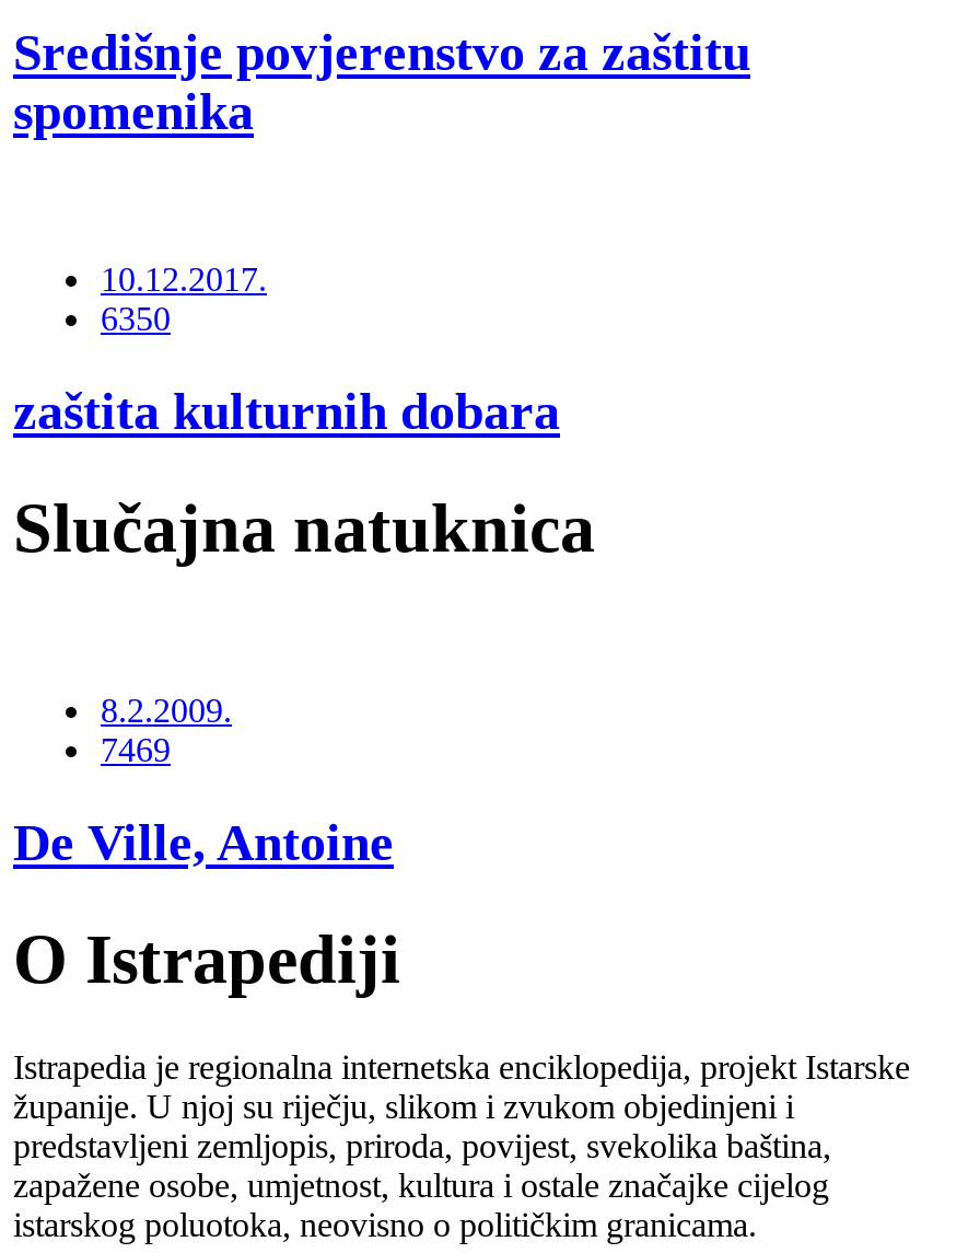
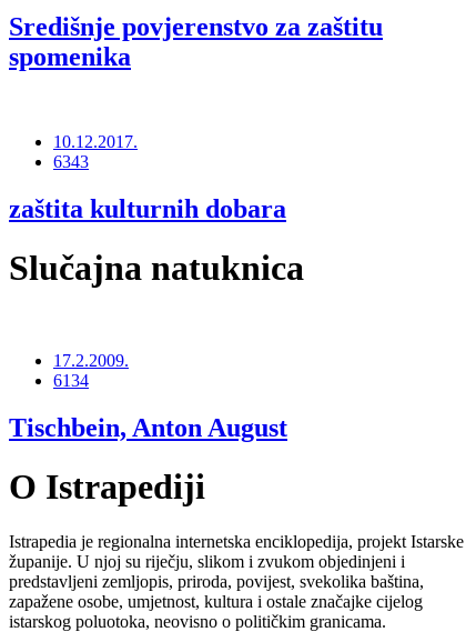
[101,300,171,337] 6350 -> [53,152,89,171] 6343
[101,691,232,768] 8.2.2009. | 7469 -> [53,351,129,390] 17.2.2009. | 6134
[13,814,394,870] De Ville, Antoine -> [9,413,287,442] Tischbein, Anton August

